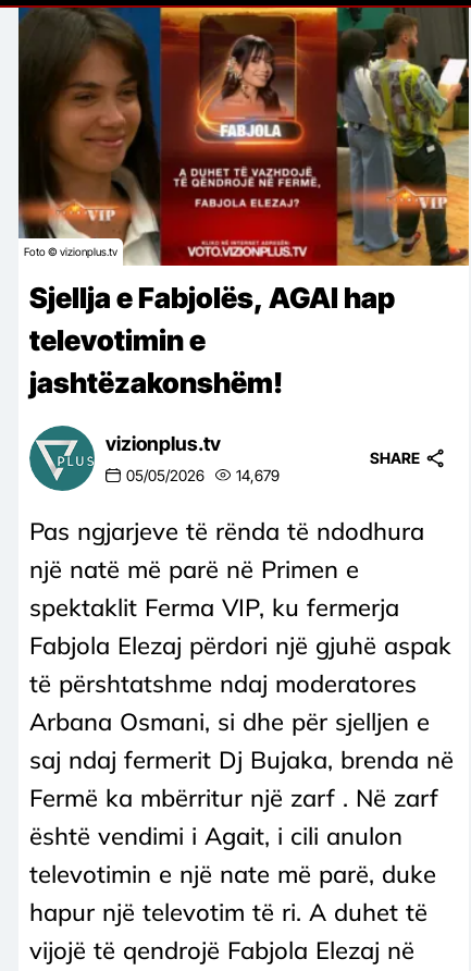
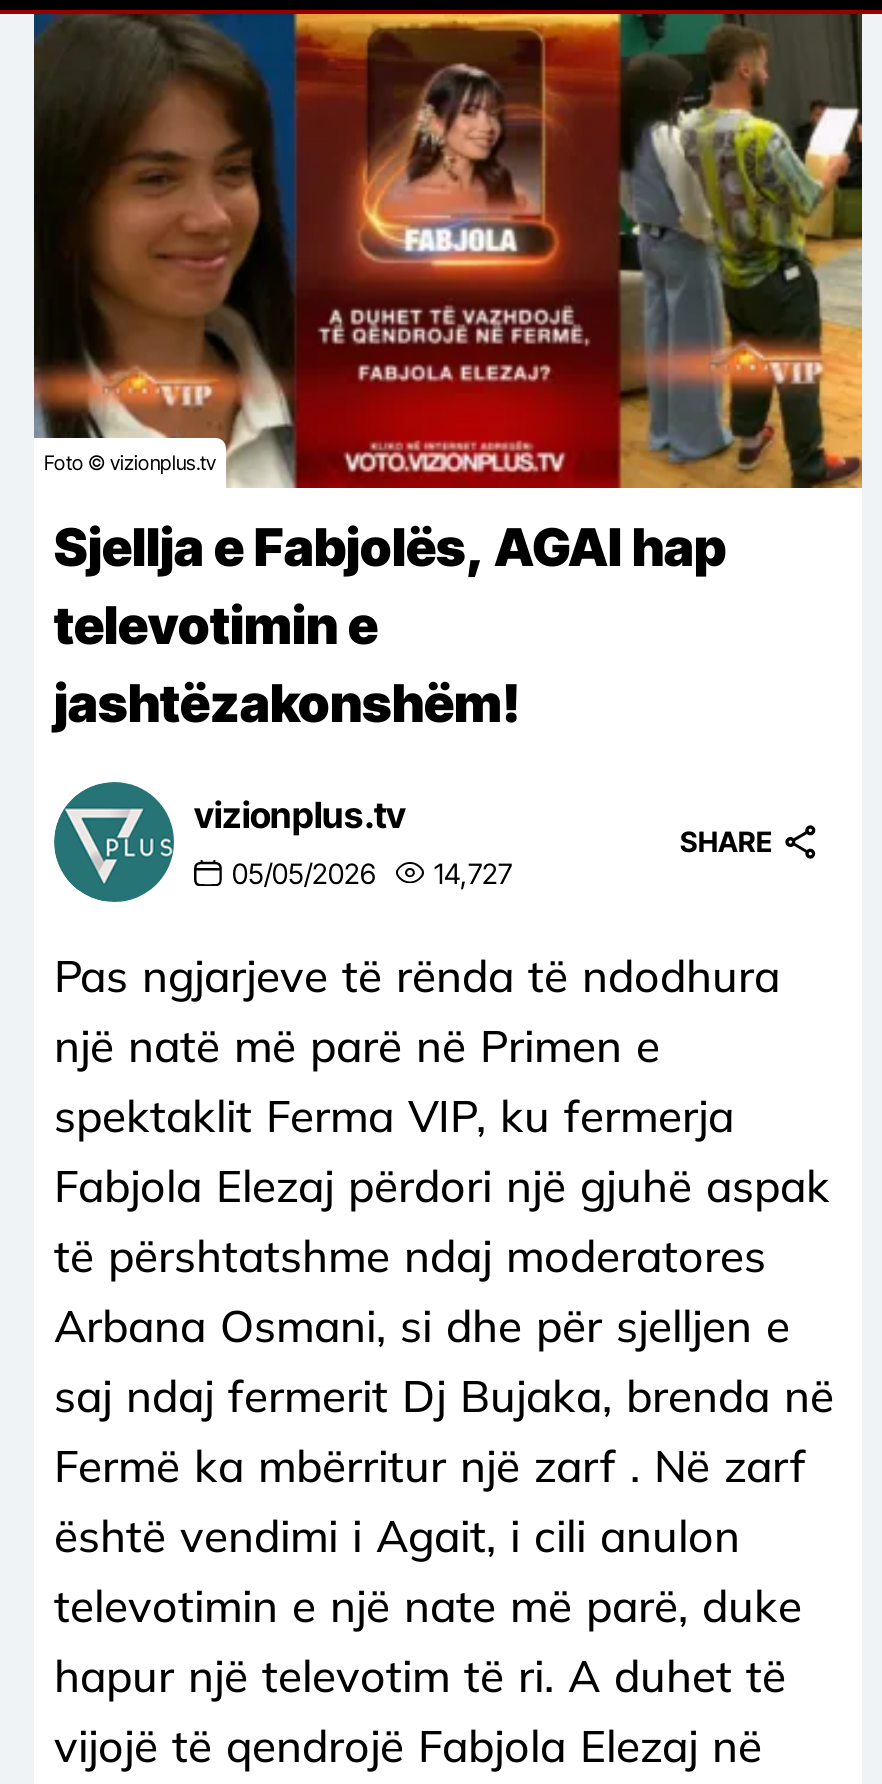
[126,466,280,485] 05/05/2026 14,679 -> [232,856,512,890] 05/05/2026 14,727

